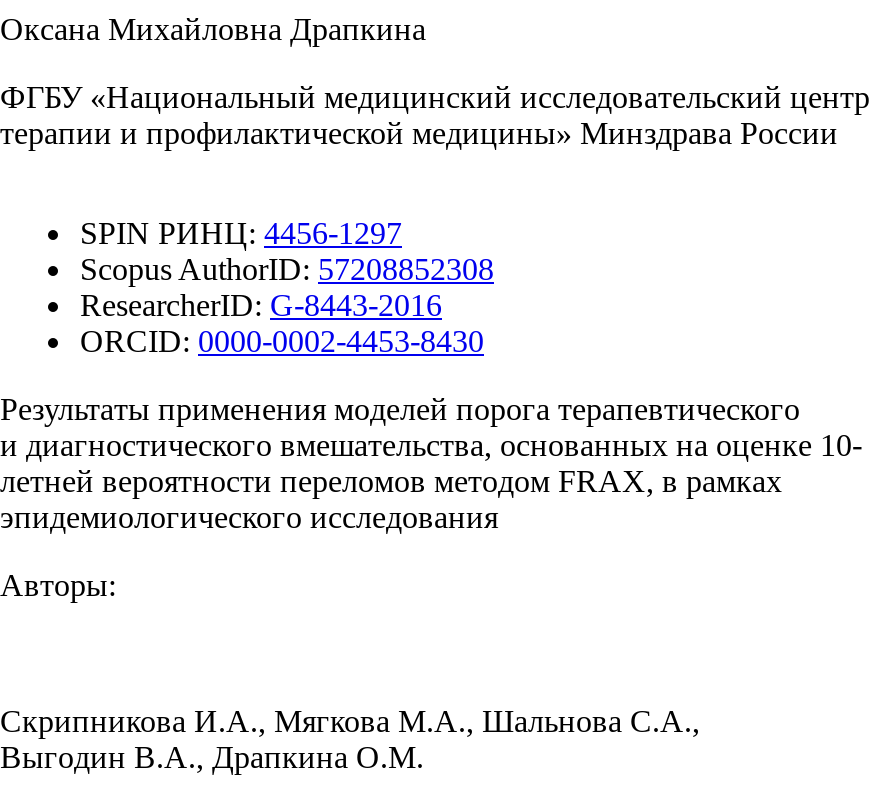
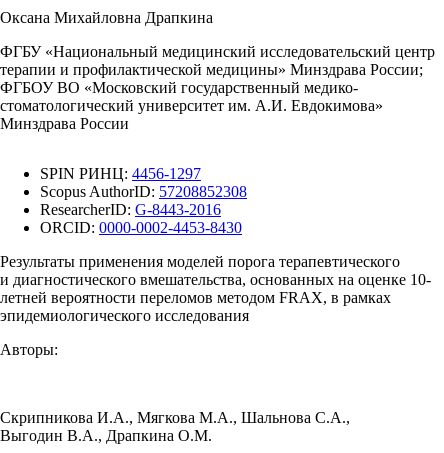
[0,116,838,150] терапии и профилактической медицины» Минздрава России -> [0,61,423,132] терапии и профилактической медицины» Минздрава России; | ФГБОУ ВО «Московский государственный медико- | стоматологический университет им. А.И. Евдокимова» | Минздрава России

